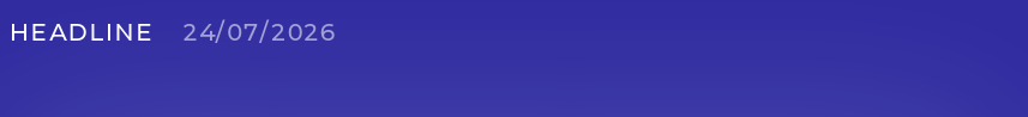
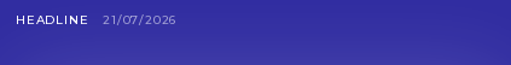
[10,16,334,47] HEADLINE 24/07/2026 -> [16,12,177,27] HEADLINE 21/07/2026

